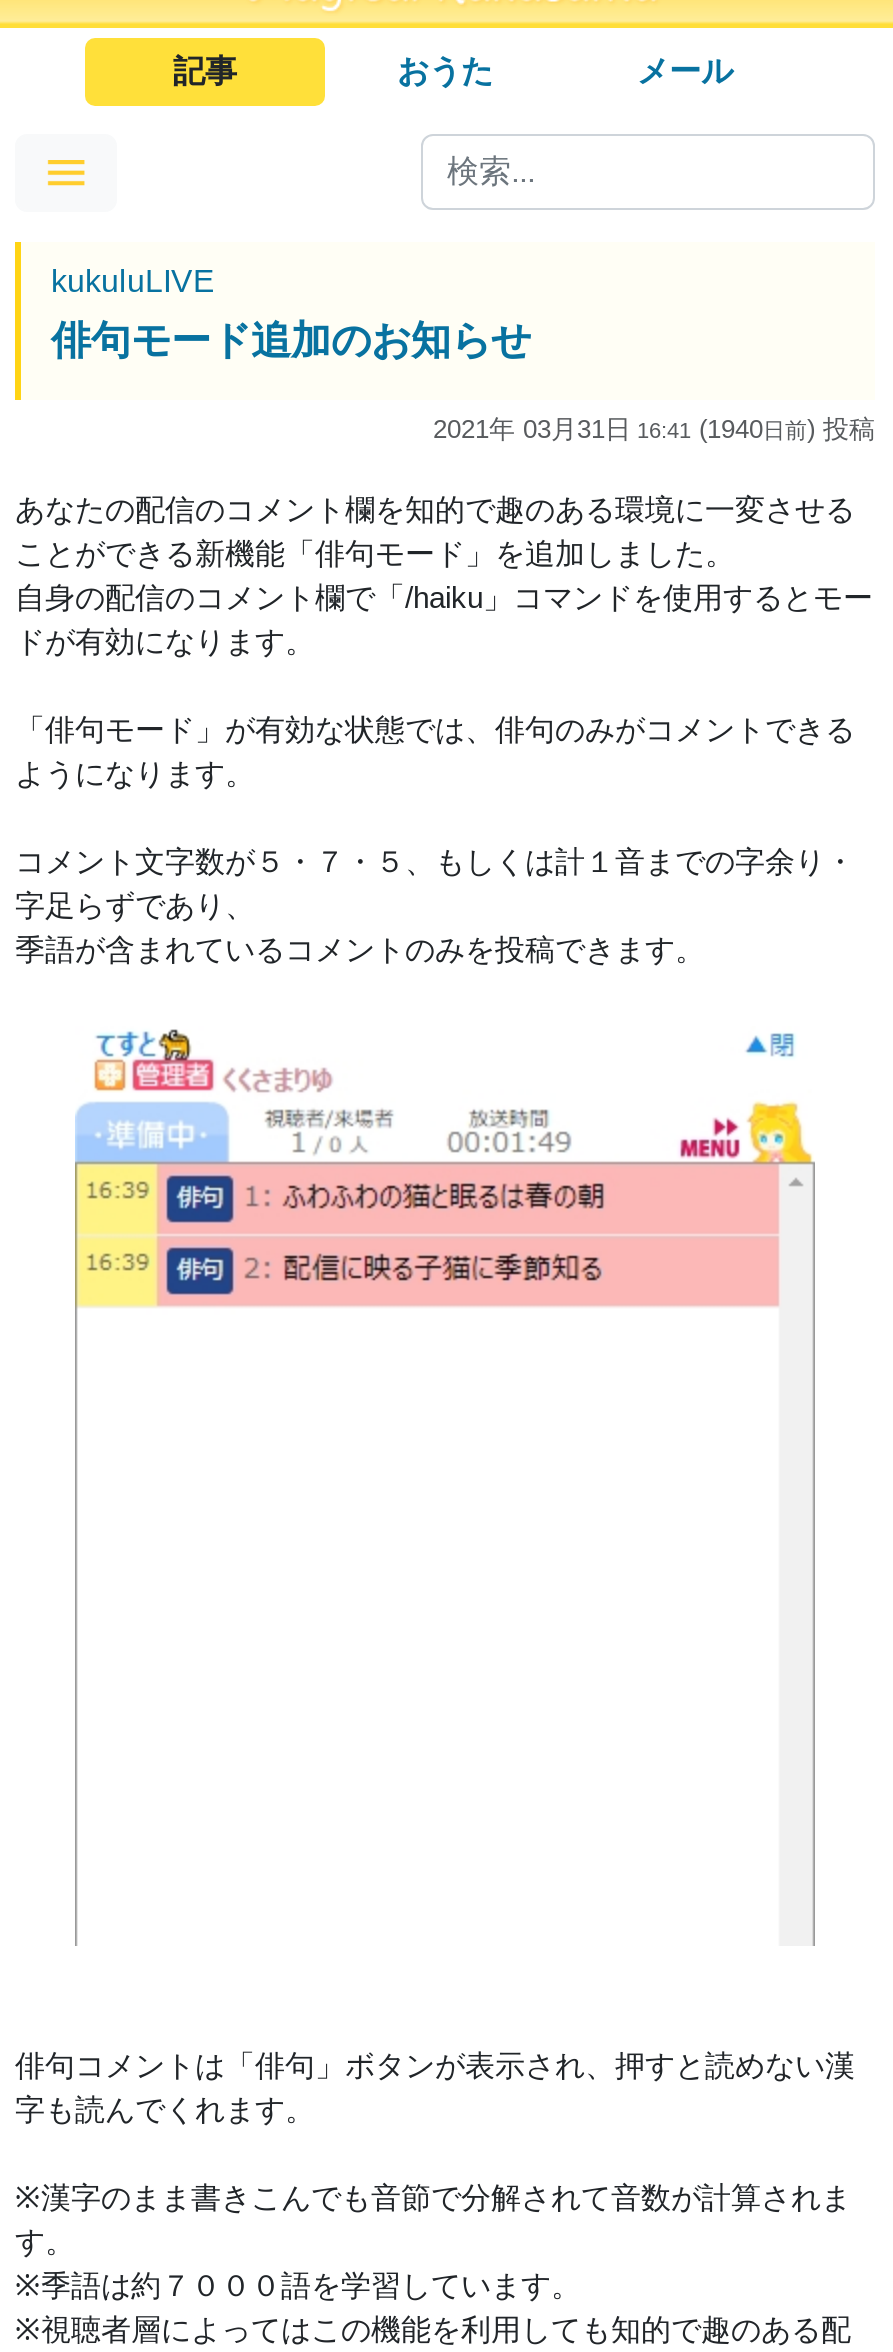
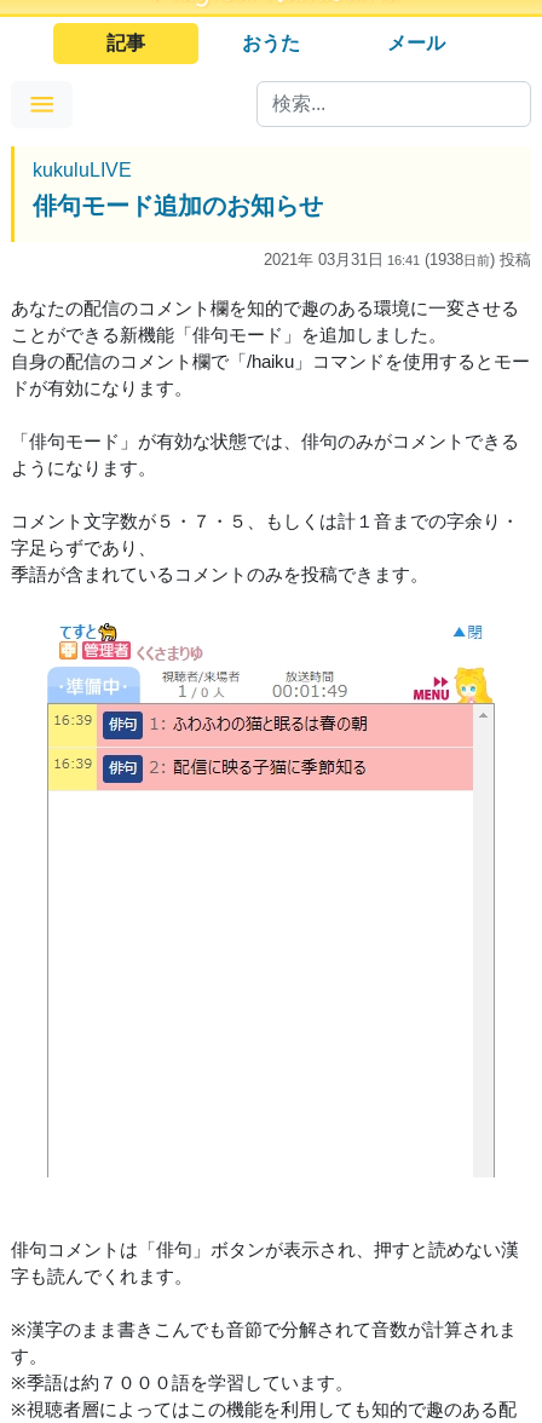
[433,414,875,444] 2021年 03月31日16:41 (1940日前) 投稿 -> [264,250,531,269] 2021年 03月31日16:41 (1938日前) 投稿

